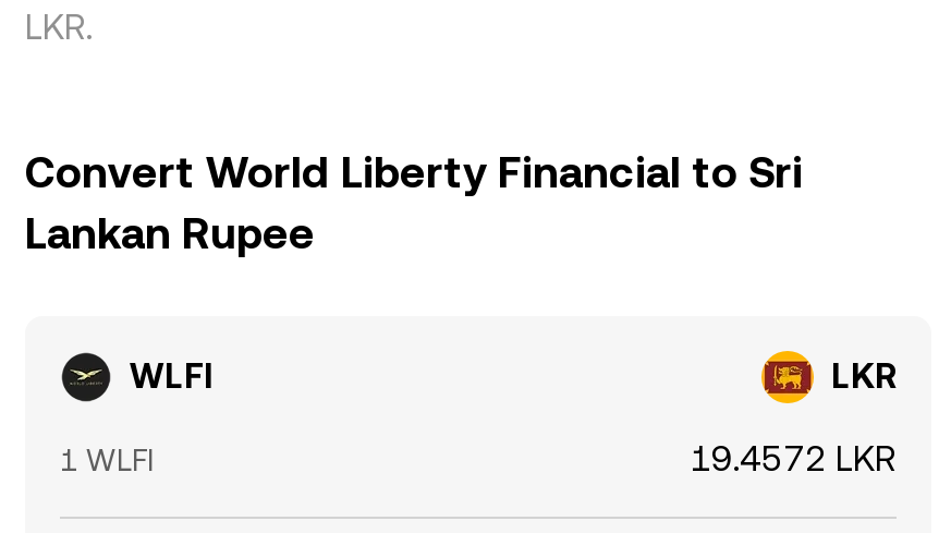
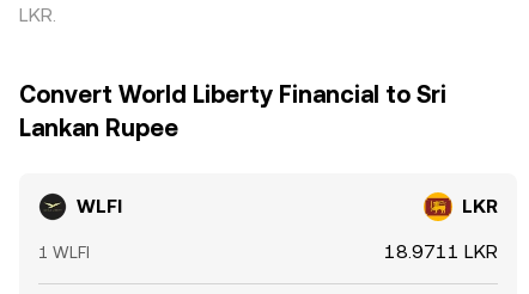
[690,438,897,480] 19.4572 LKR -> [384,240,498,263] 18.9711 LKR

